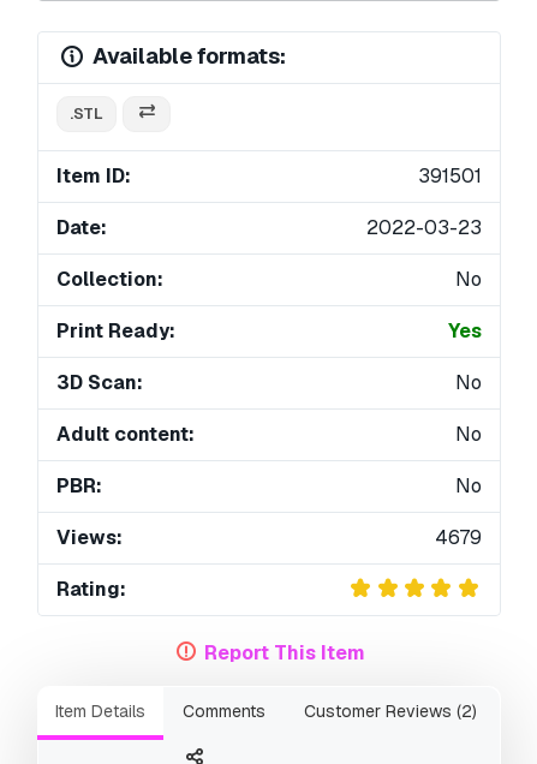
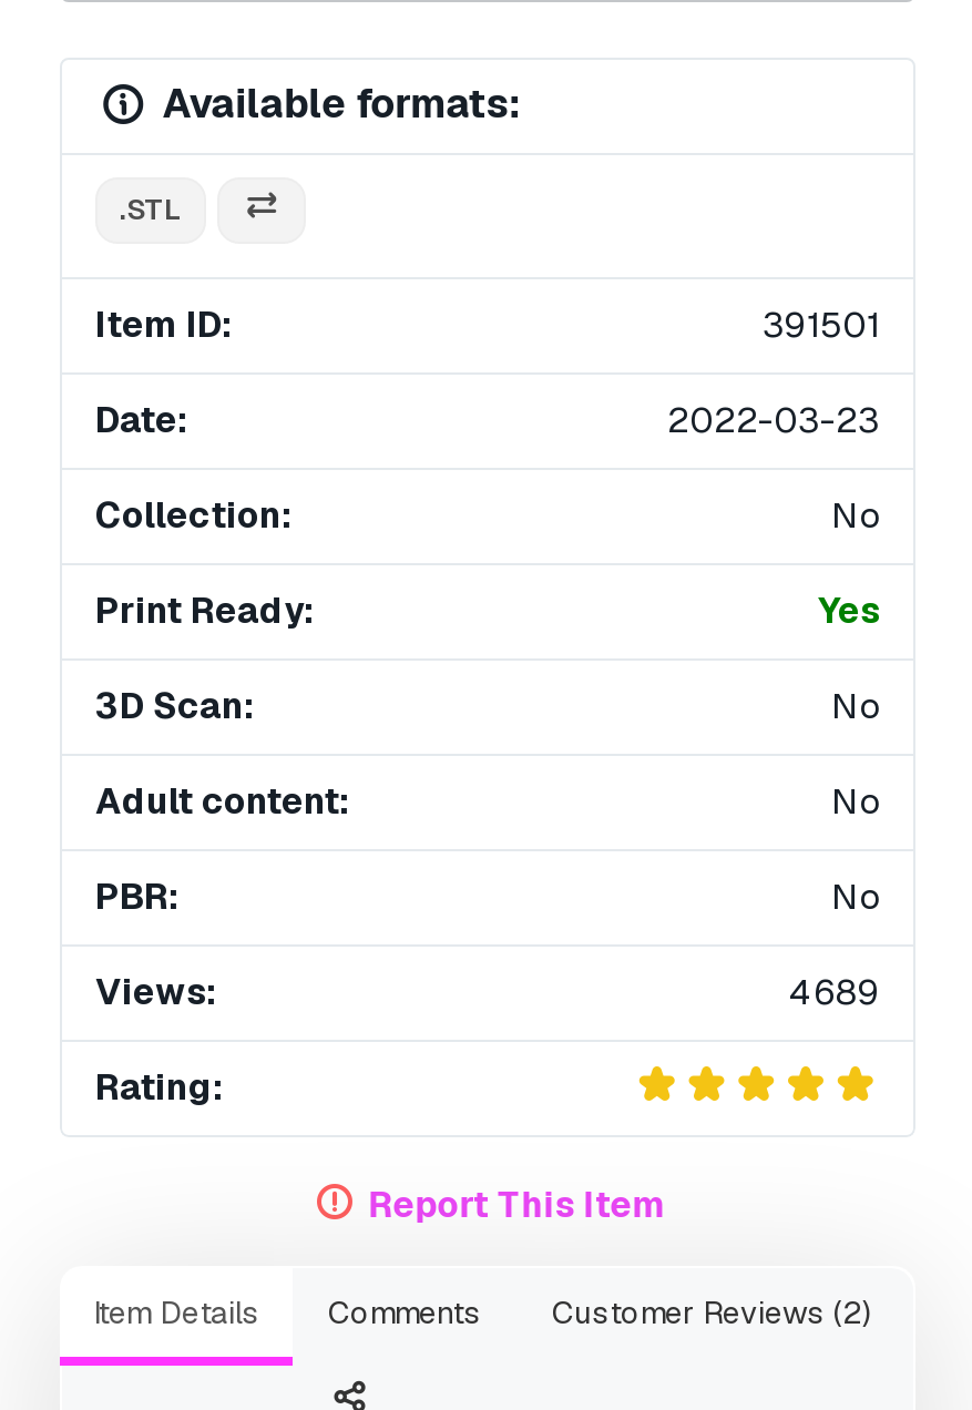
[435,525,482,550] 4679 -> [789,969,880,1015] 4689

